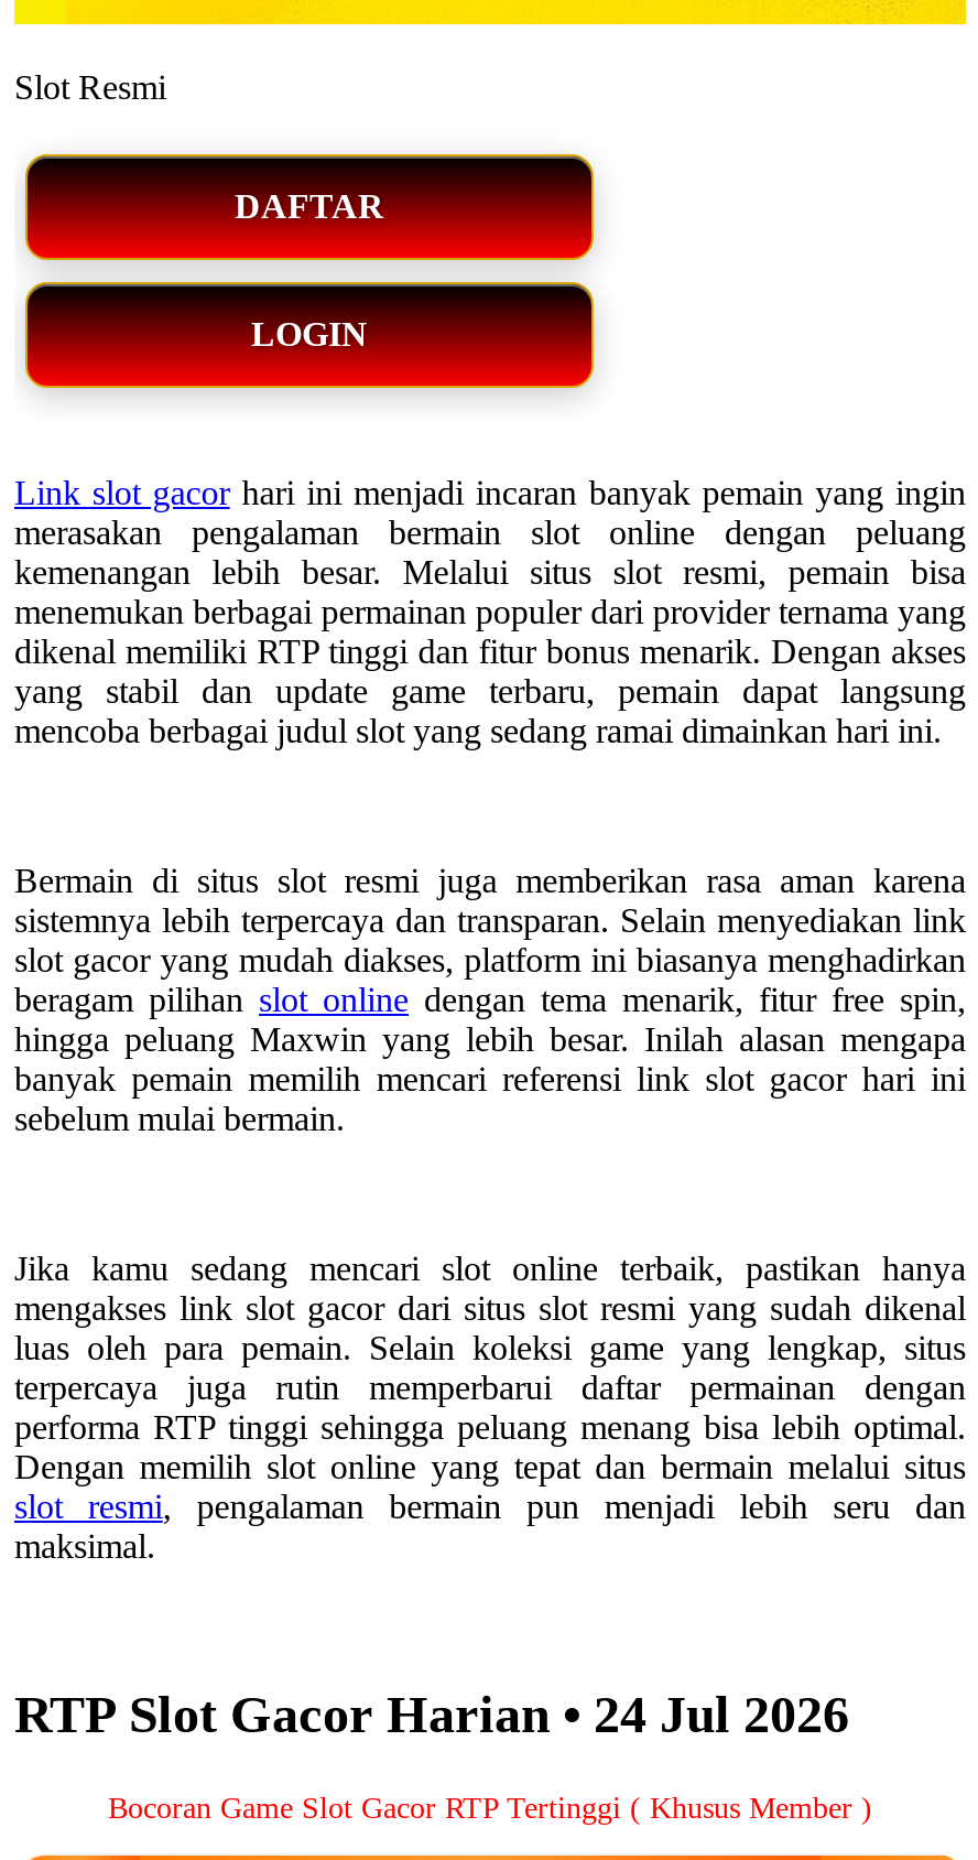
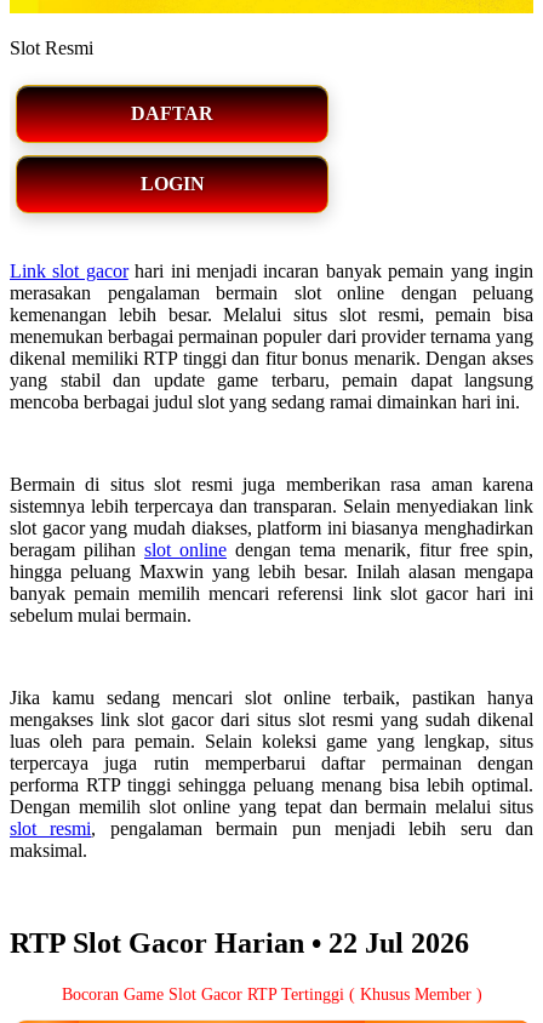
[14,1685,849,1743] RTP Slot Gacor Harian • 24 Jul 2026 -> [10,927,469,959] RTP Slot Gacor Harian • 22 Jul 2026

